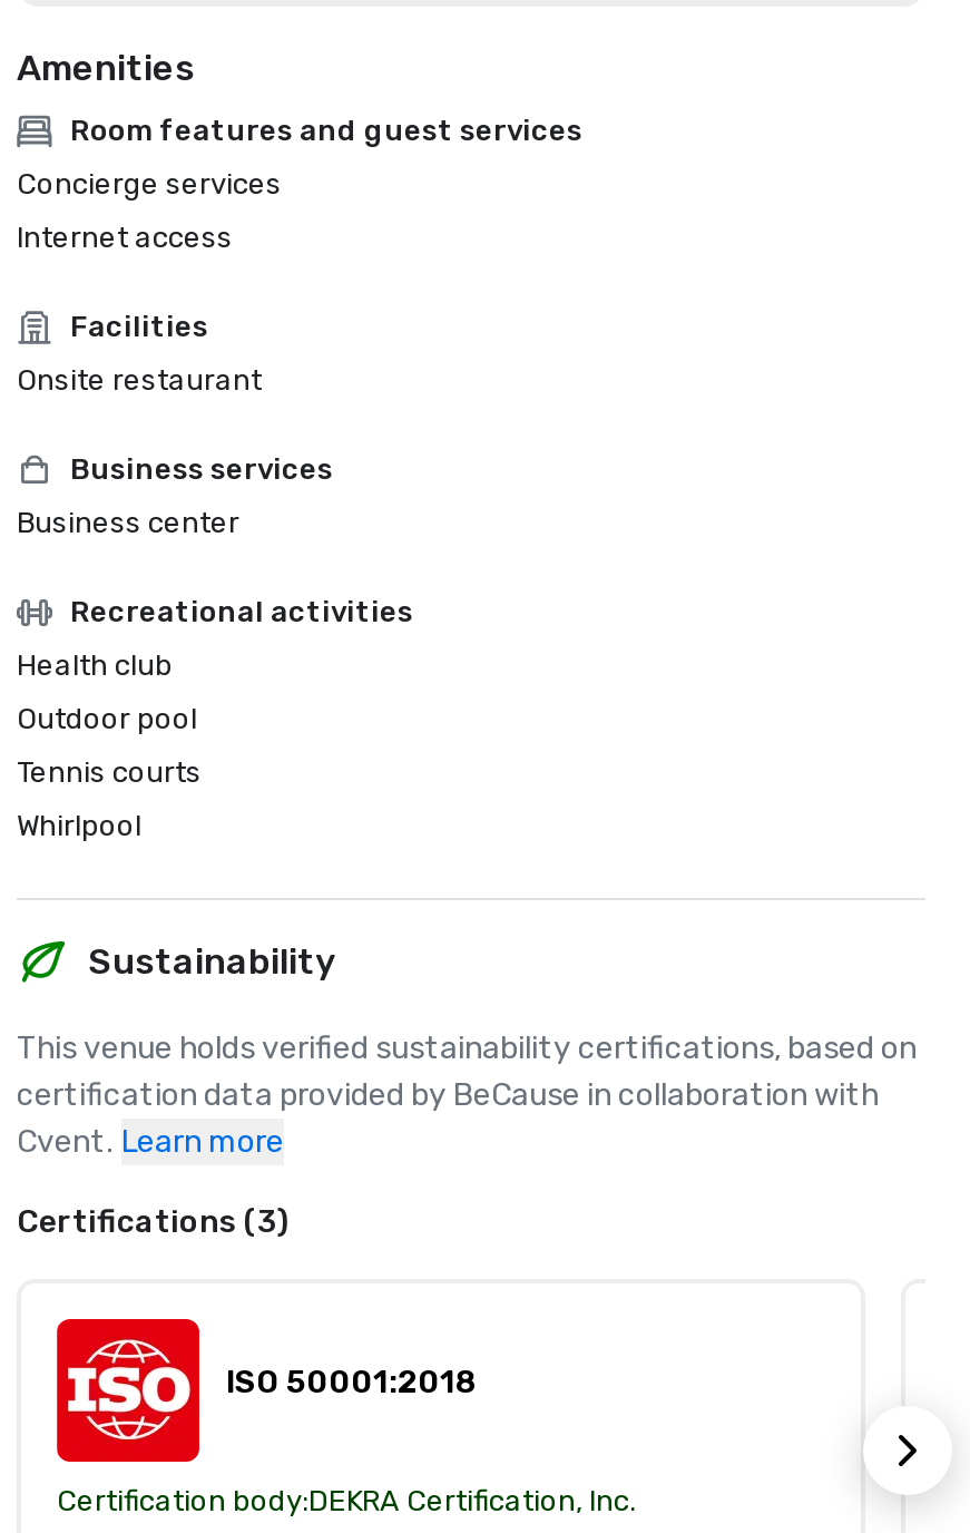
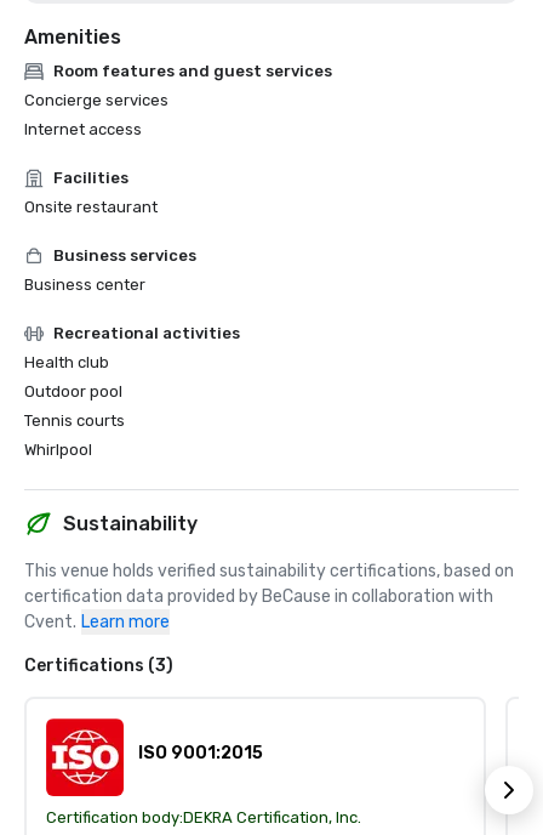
[226,1363,478,1400] ISO 50001:2018 -> [138,742,263,763] ISO 9001:2015

